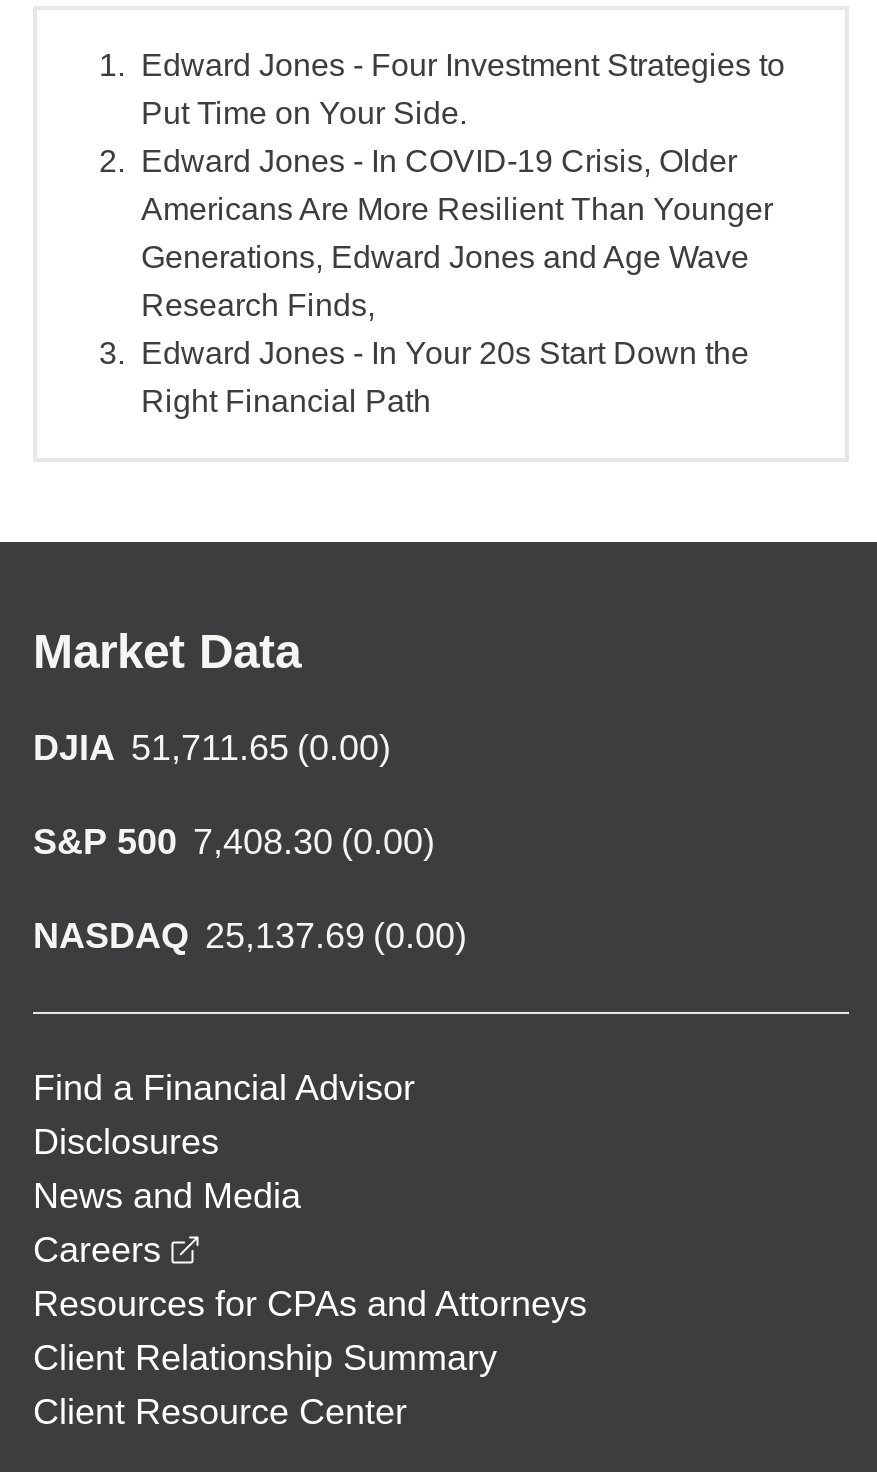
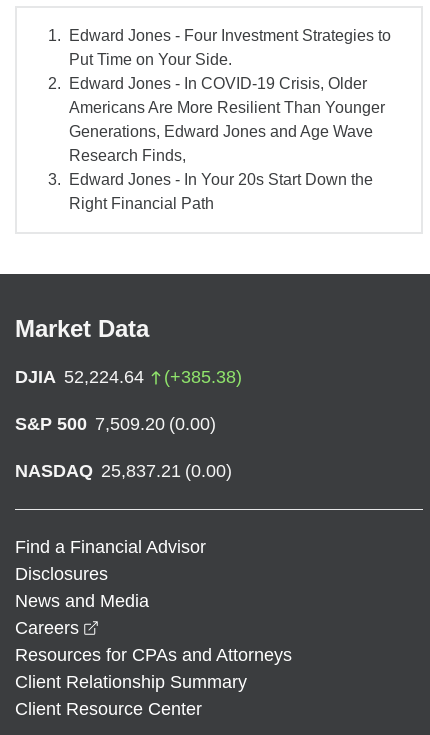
[33,728,391,768] DJIA 51,711.65 (0.00) -> [15,367,242,387] DJIA 52,224.64 | (+385.38)
[33,822,435,862] S&P 500 7,408.30 (0.00) -> [15,414,216,434] S&P 500 7,509.20 (0.00)
[33,916,467,956] NASDAQ 25,137.69 (0.00) -> [15,461,232,481] NASDAQ 25,837.21 (0.00)

